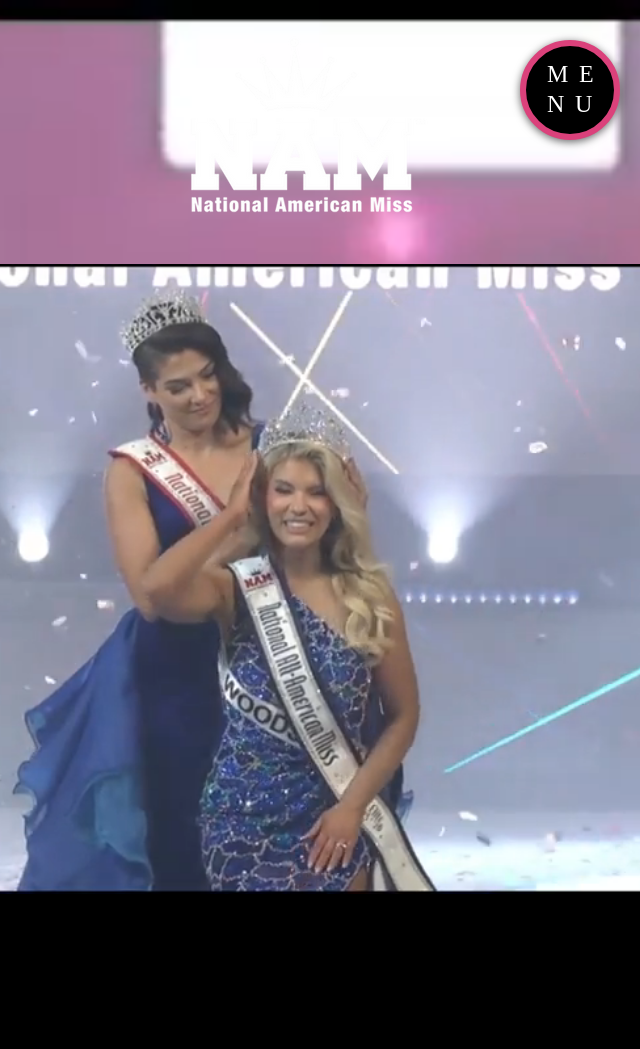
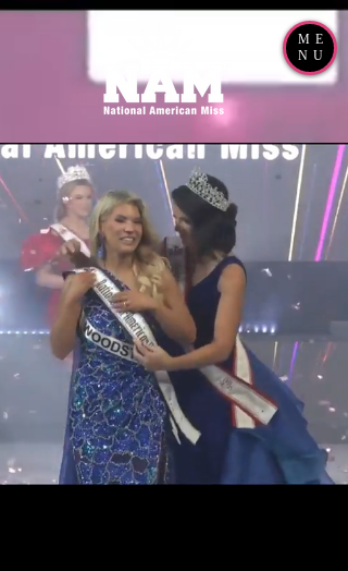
[6,148,634,894] [image] -> [3,78,345,485] [image]

